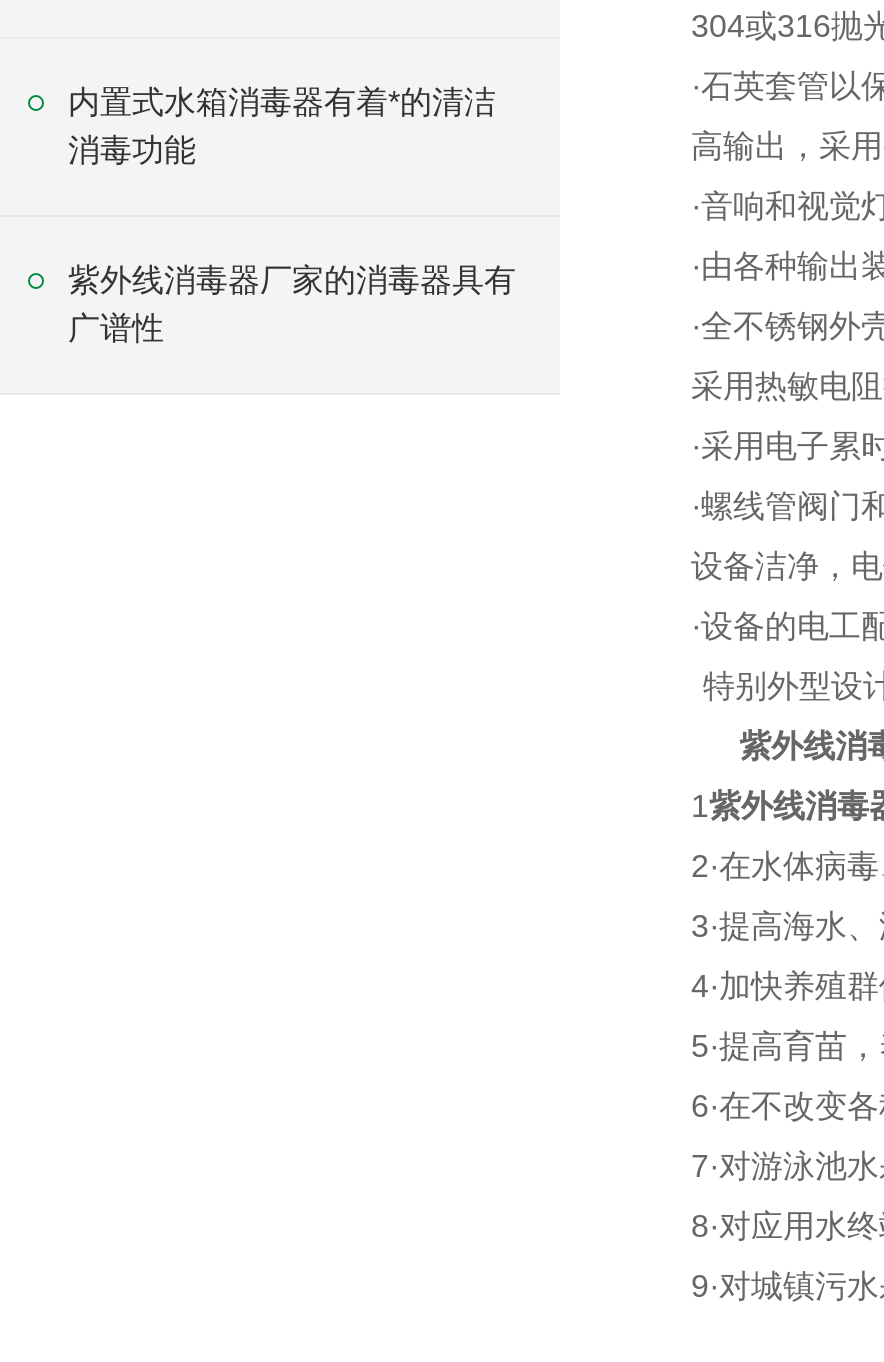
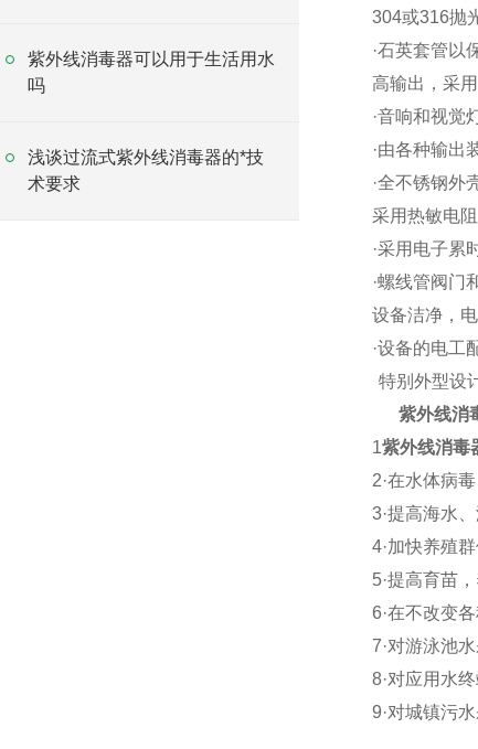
[68,85,496,167] 内置式水箱消毒器有着*的清洁 | 消毒功能 -> [28,50,275,95] 紫外线消毒器可以用于生活用水 | 吗
[68,263,516,345] 紫外线消毒器厂家的消毒器具有 | 广谱性 -> [28,148,264,193] 浅谈过流式紫外线消毒器的*技 | 术要求

